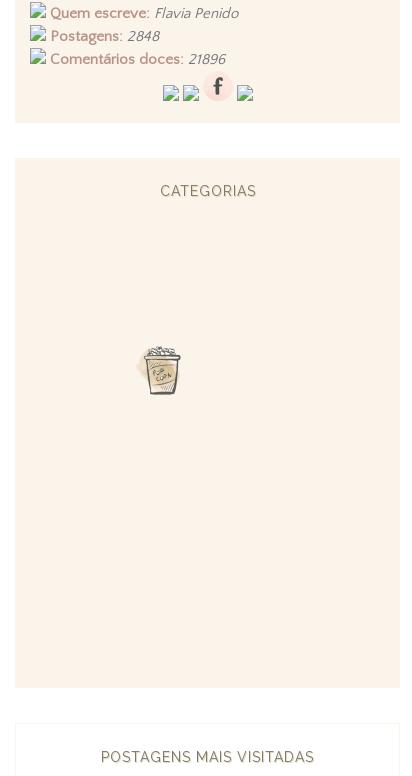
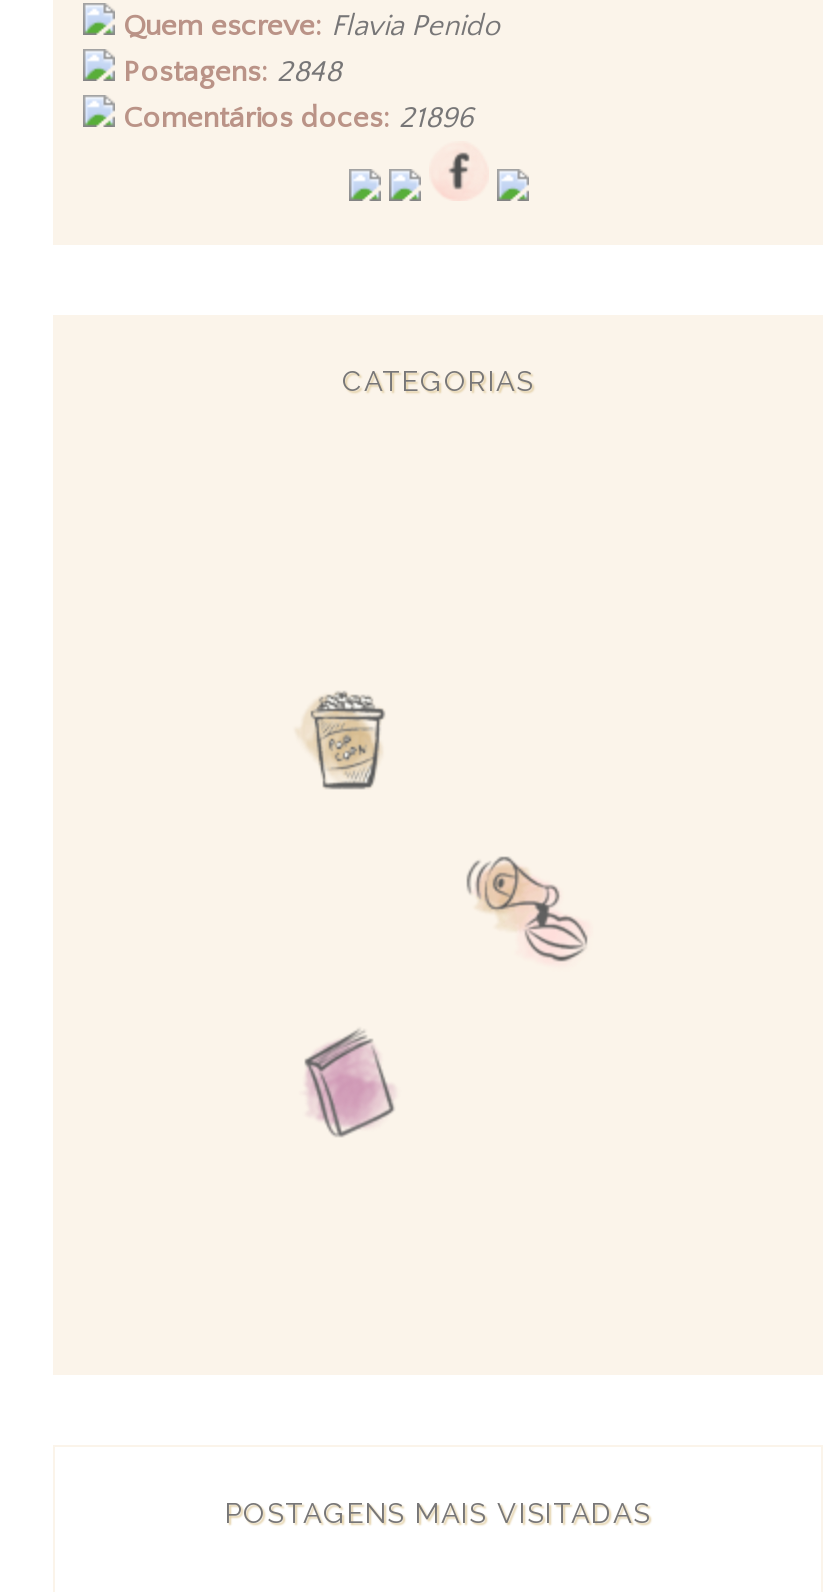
none -> [303,1027,397,1139] [image]
none -> [465,855,589,965] [image]

